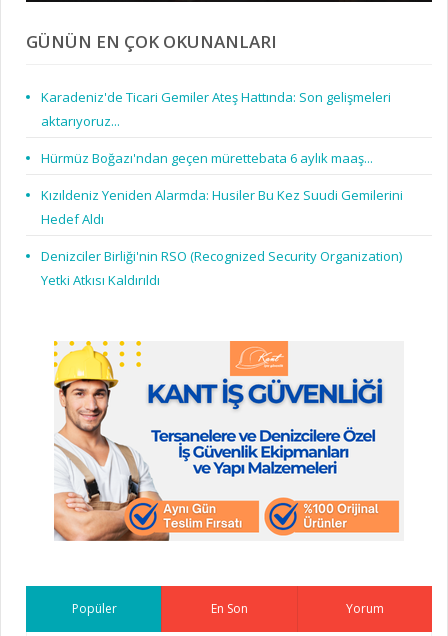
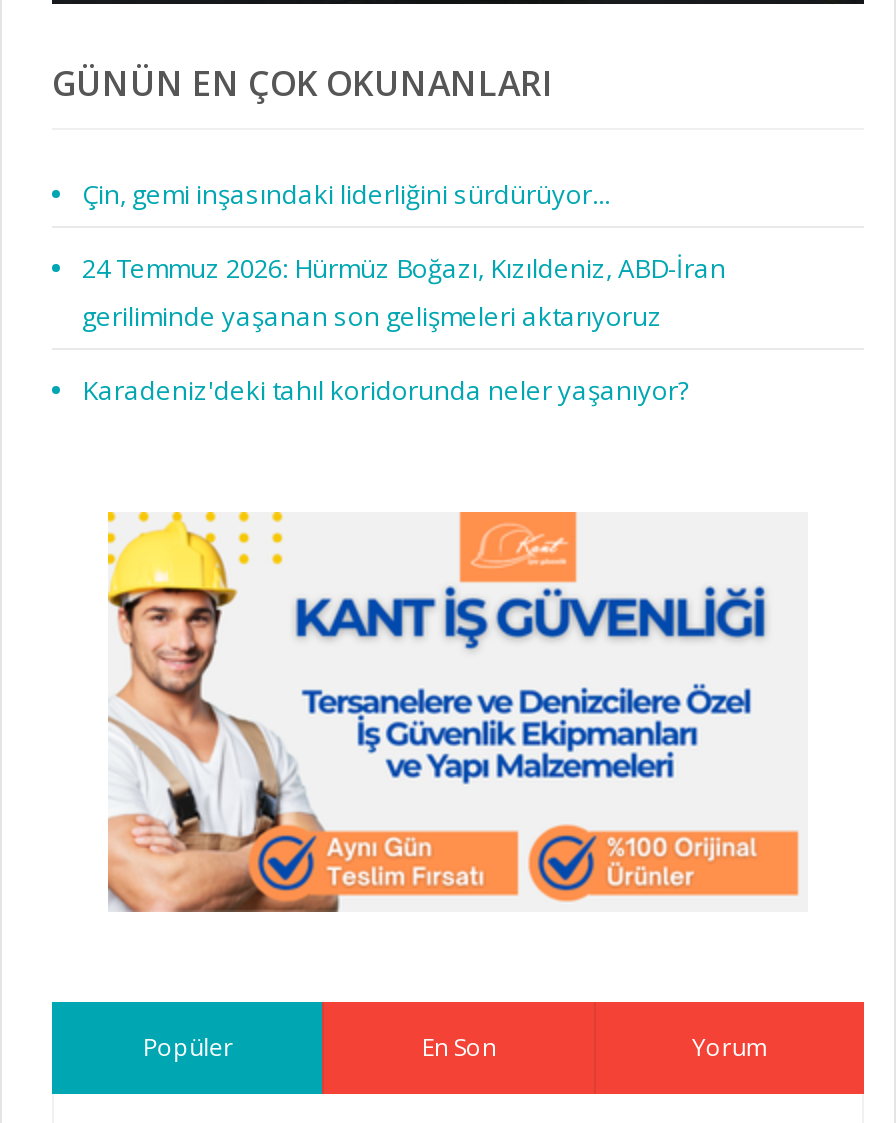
[41,88,403,289] Karadeniz'de Ticari Gemiler Ateş Hattında: Son gelişmeleri | aktarıyoruz... | Hürmüz Boğazı'ndan geçen mürettebata 6 aylık maaş... | Kızıldeniz Yeniden Alarmda: Husiler Bu Kez Suudi Gemilerini | Hedef Aldı | Denizciler Birliği'nin RSO (Recognized Security Organization) | Yetki Atkısı Kaldırıldı -> [82,176,726,408] Çin, gemi inşasındaki liderliğini sürdürüyor... | 24 Temmuz 2026: Hürmüz Boğazı, Kızıldeniz, ABD-İran | geriliminde yaşanan son gelişmeleri aktarıyoruz | Karadeniz'deki tahıl koridorunda neler yaşanıyor?

